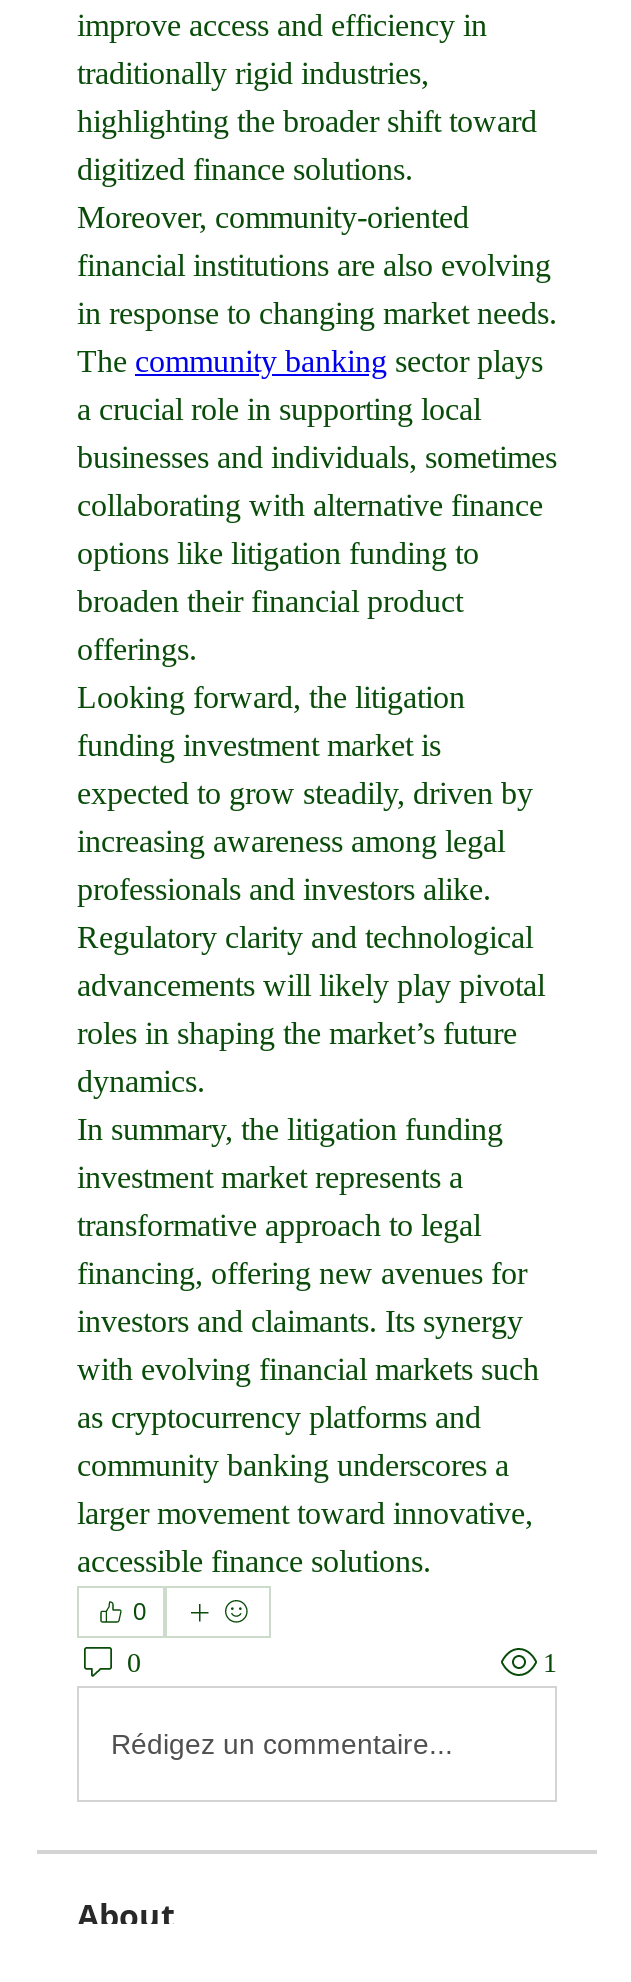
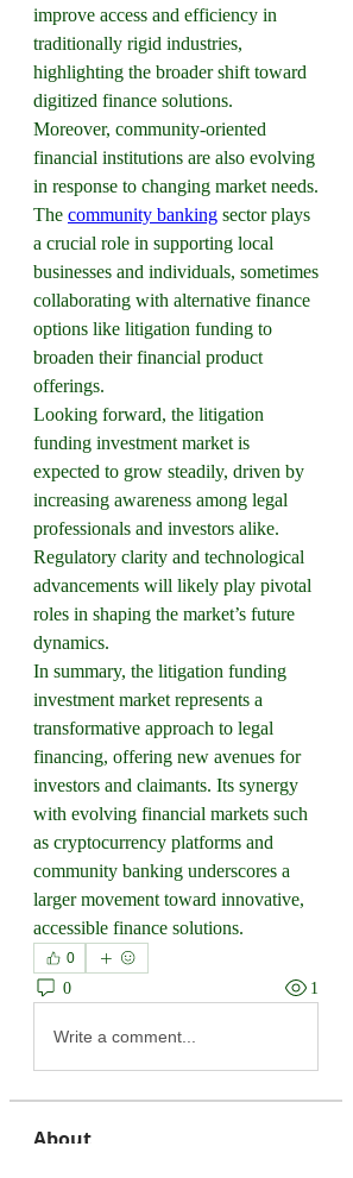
[111,1727,453,1759] Rédigez un commentaire... -> [53,1026,196,1045] Write a comment...

